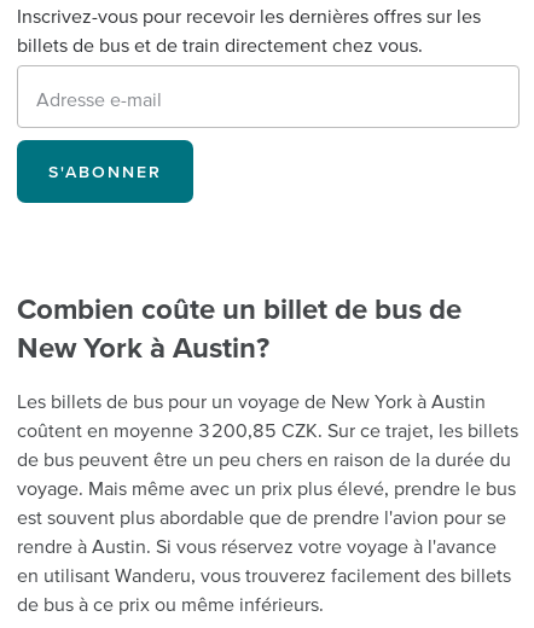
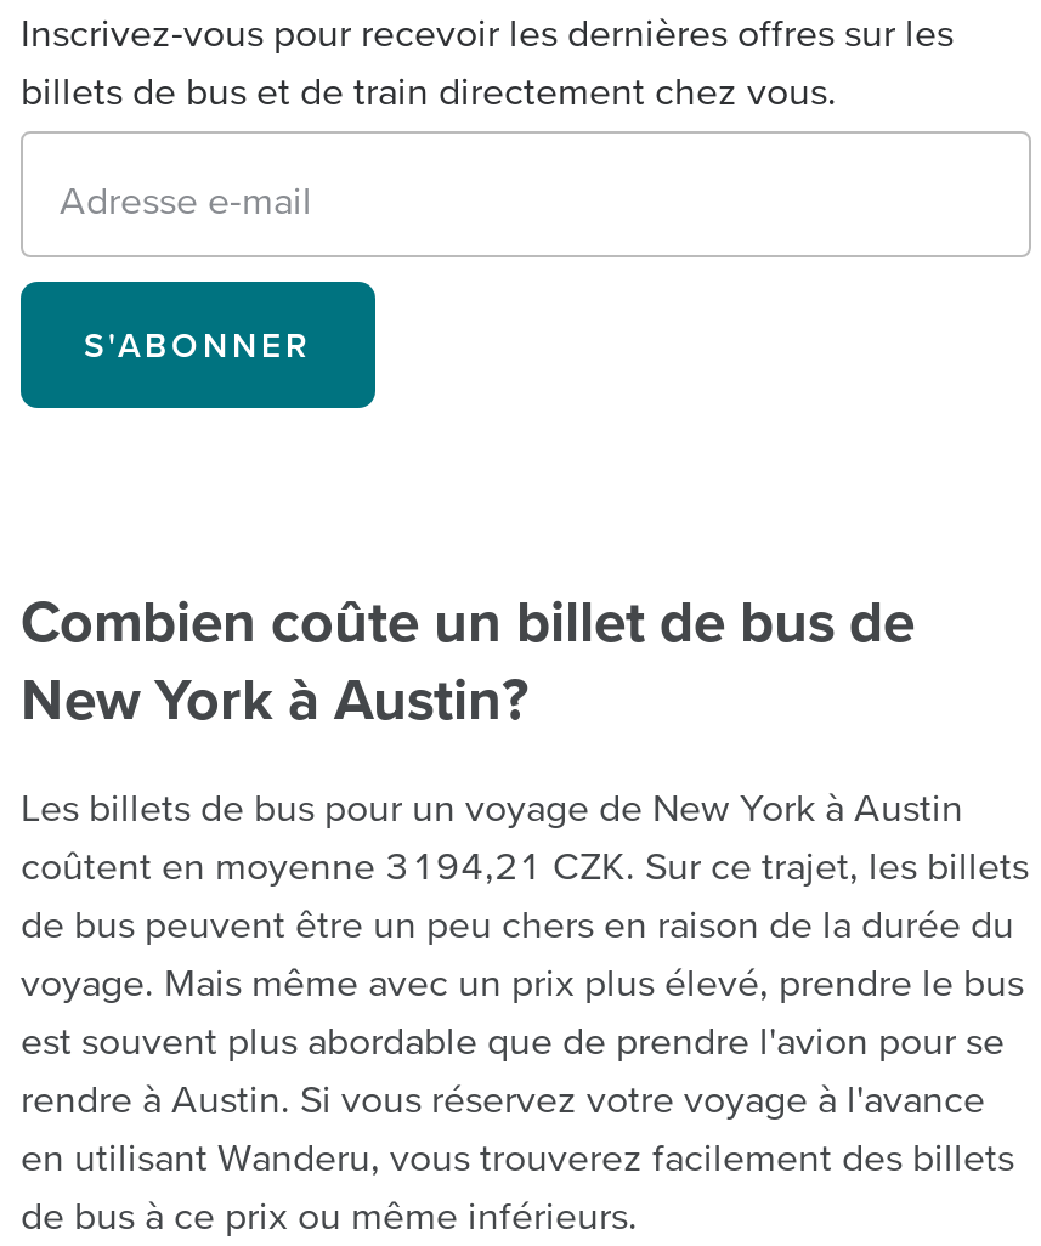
[17,419,518,440] coûtent en moyenne 3 200,85 CZK. Sur ce trajet, les billets -> [21,842,1029,886] coûtent en moyenne 3 194,21 CZK. Sur ce trajet, les billets

